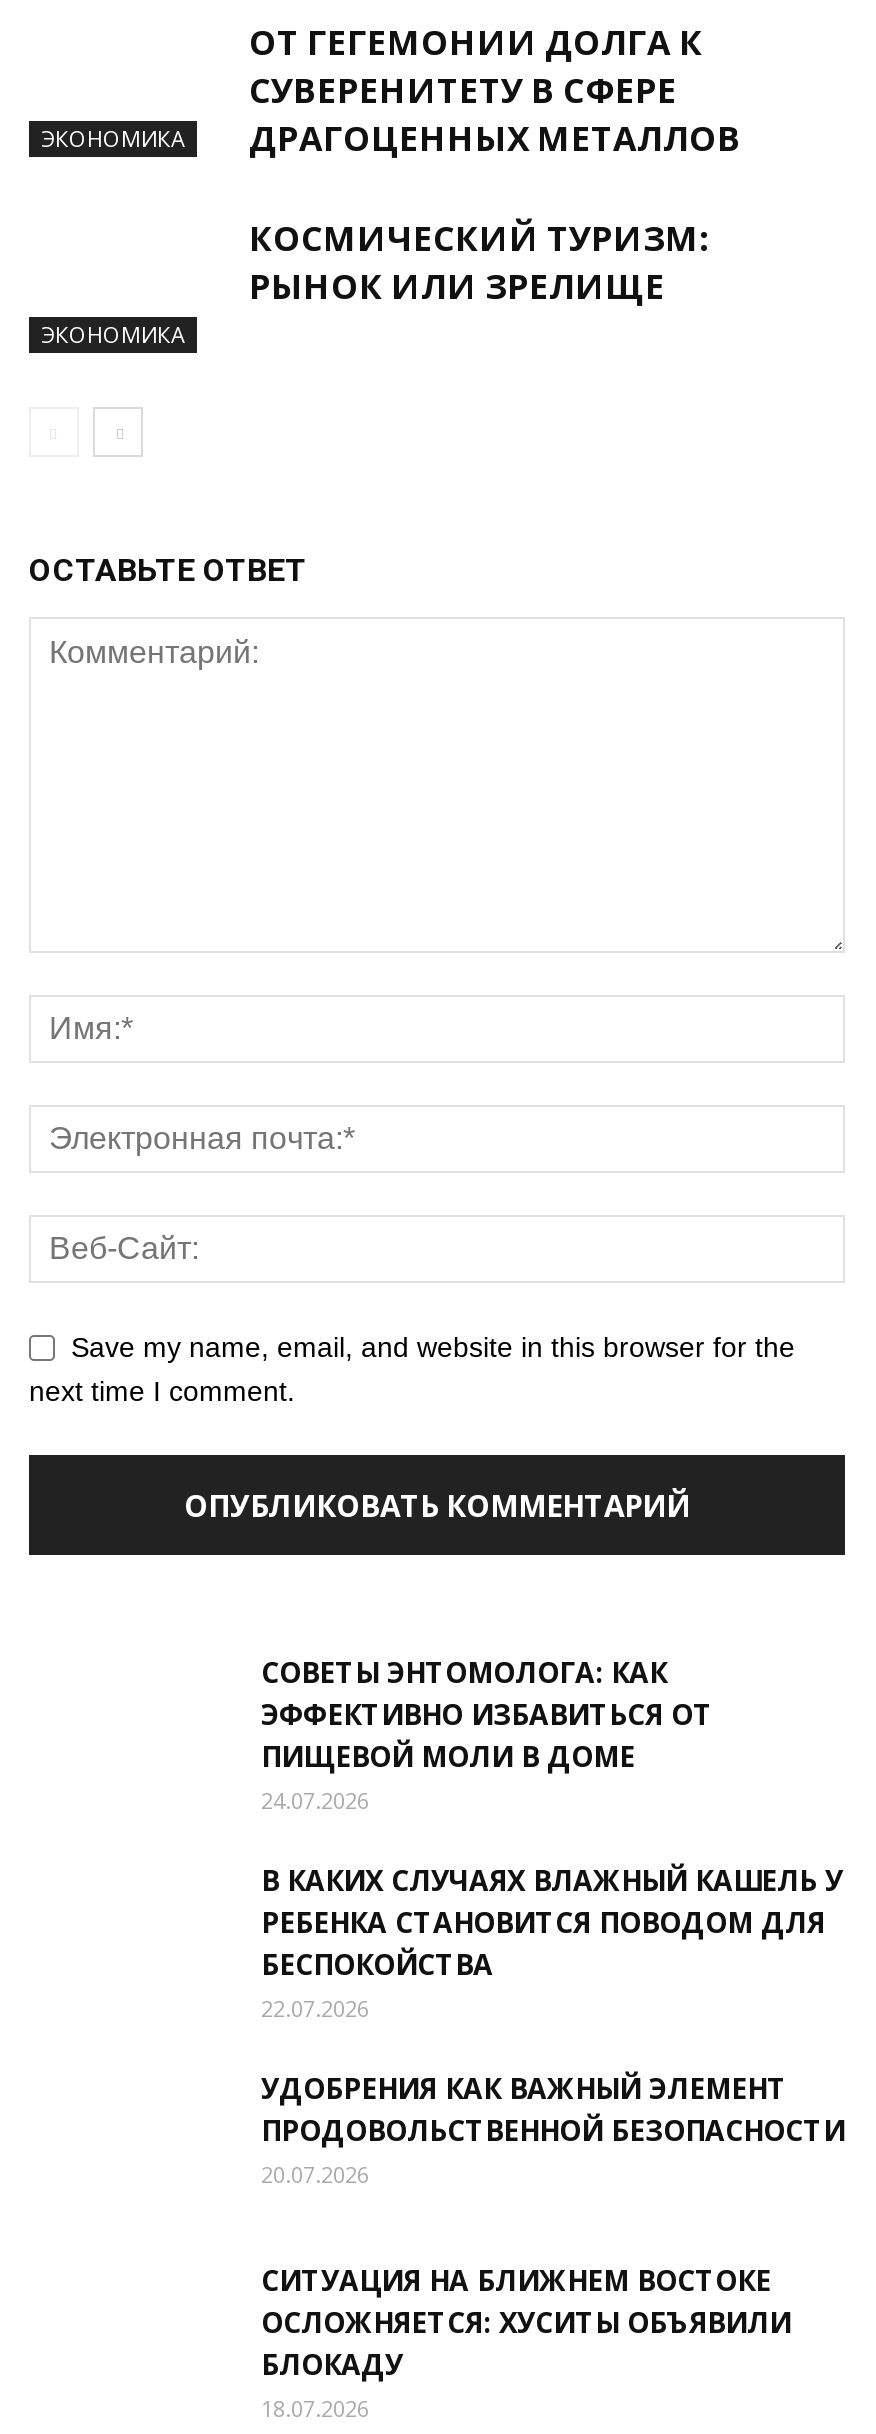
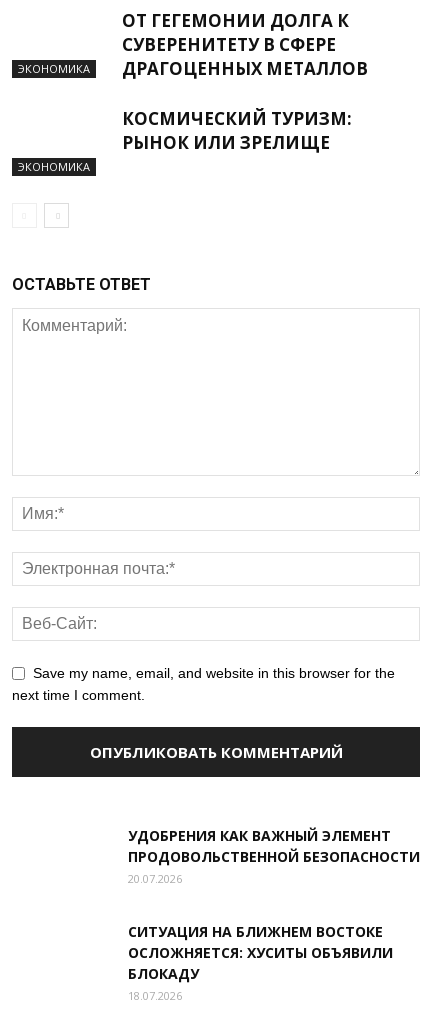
[261,1652,843,2022] СОВЕТЫ ЭНТОМОЛОГА: КАК | ЭФФЕКТИВНО ИЗБАВИТЬСЯ ОТ | ПИЩЕВОЙ МОЛИ В ДОМЕ | 24.07.2026 | В КАКИХ СЛУЧАЯХ ВЛАЖНЫЙ КАШЕЛЬ У | РЕБЕНКА СТАНОВИТСЯ ПОВОДОМ ДЛЯ | БЕСПОКОЙСТВА | 22.07.2026 -> none

